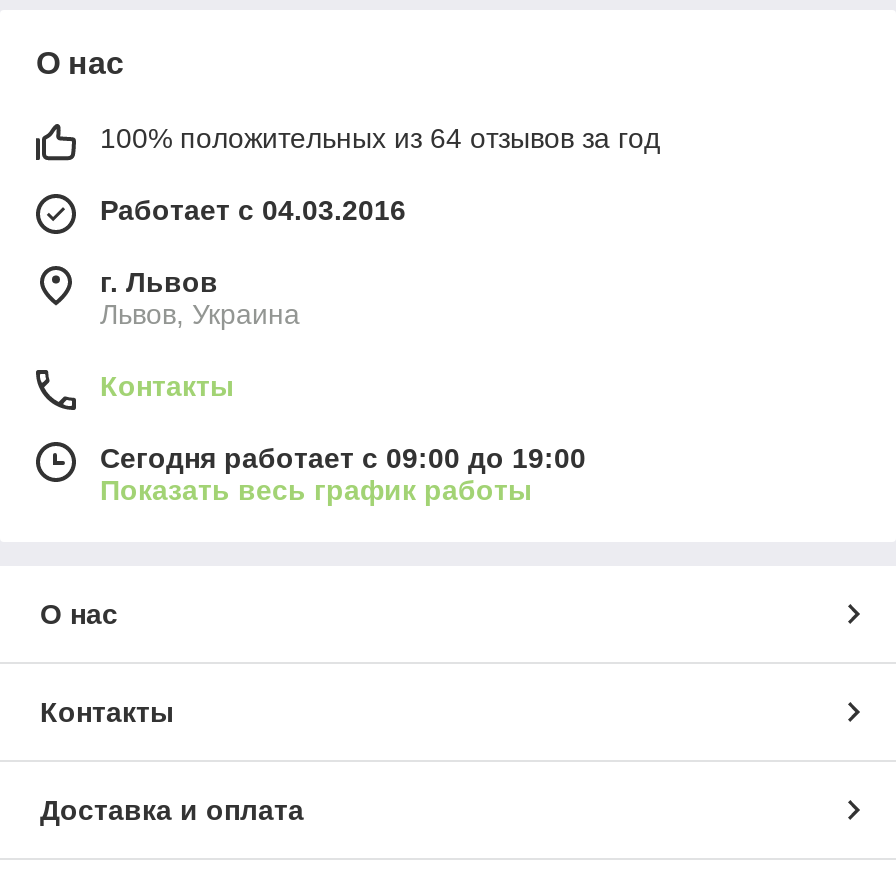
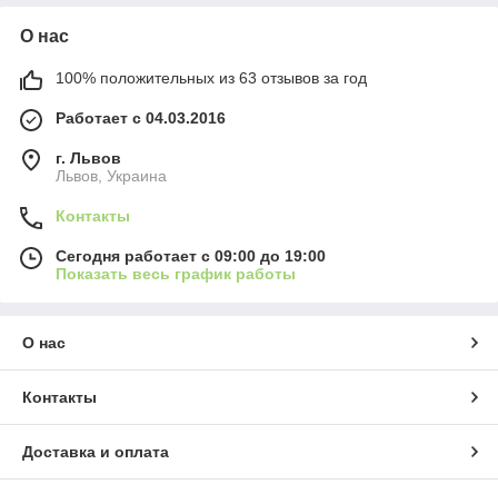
[100,122,660,154] 100% положительных из 64 отзывов за год -> [56,69,367,87] 100% положительных из 63 отзывов за год

